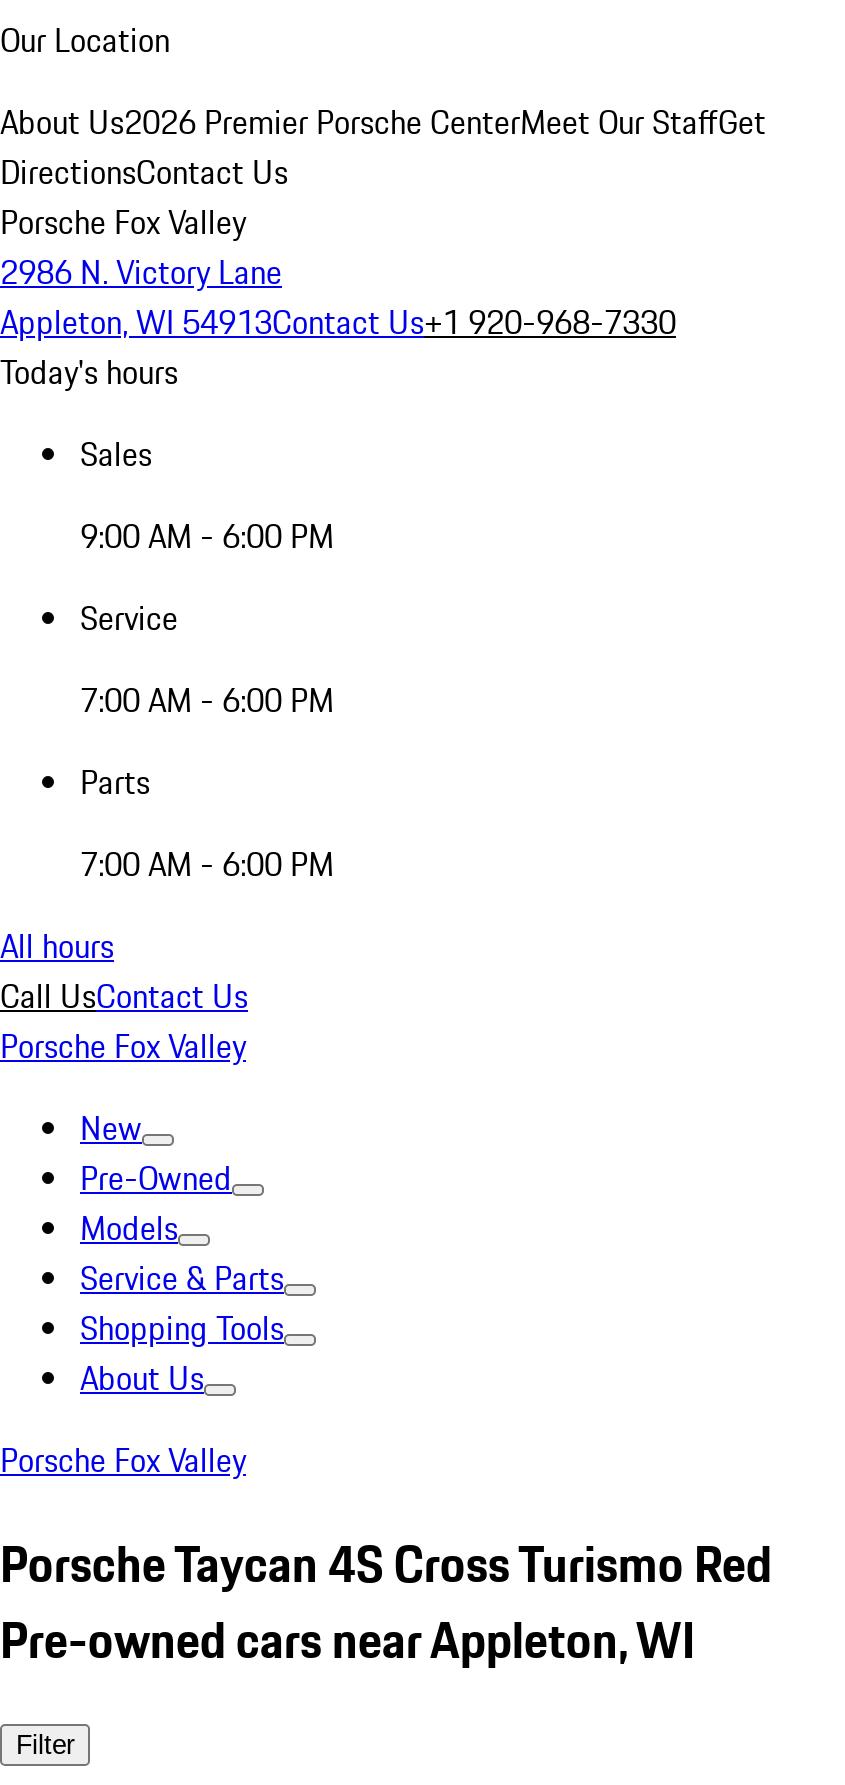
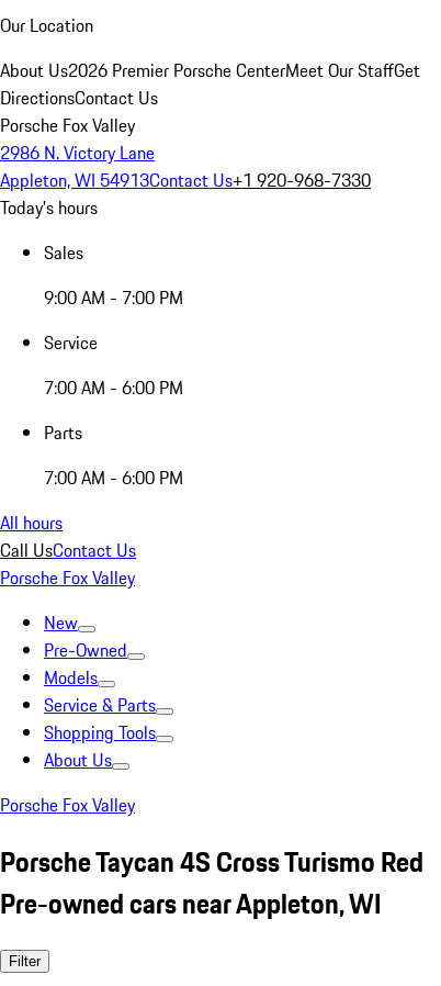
[80,512,334,560] 9:00 AM - 6:00 PM -> [44,284,183,311] 9:00 AM - 7:00 PM

